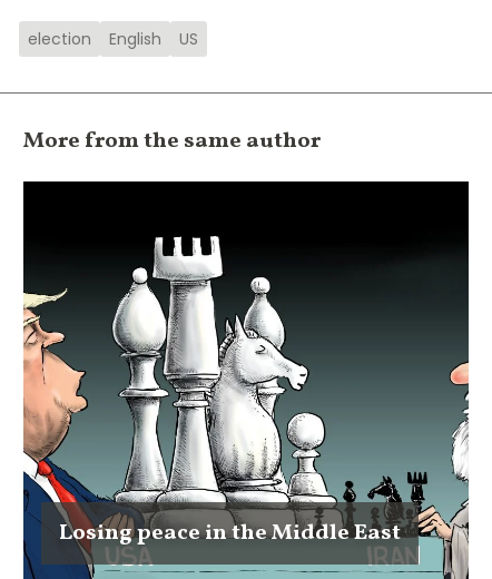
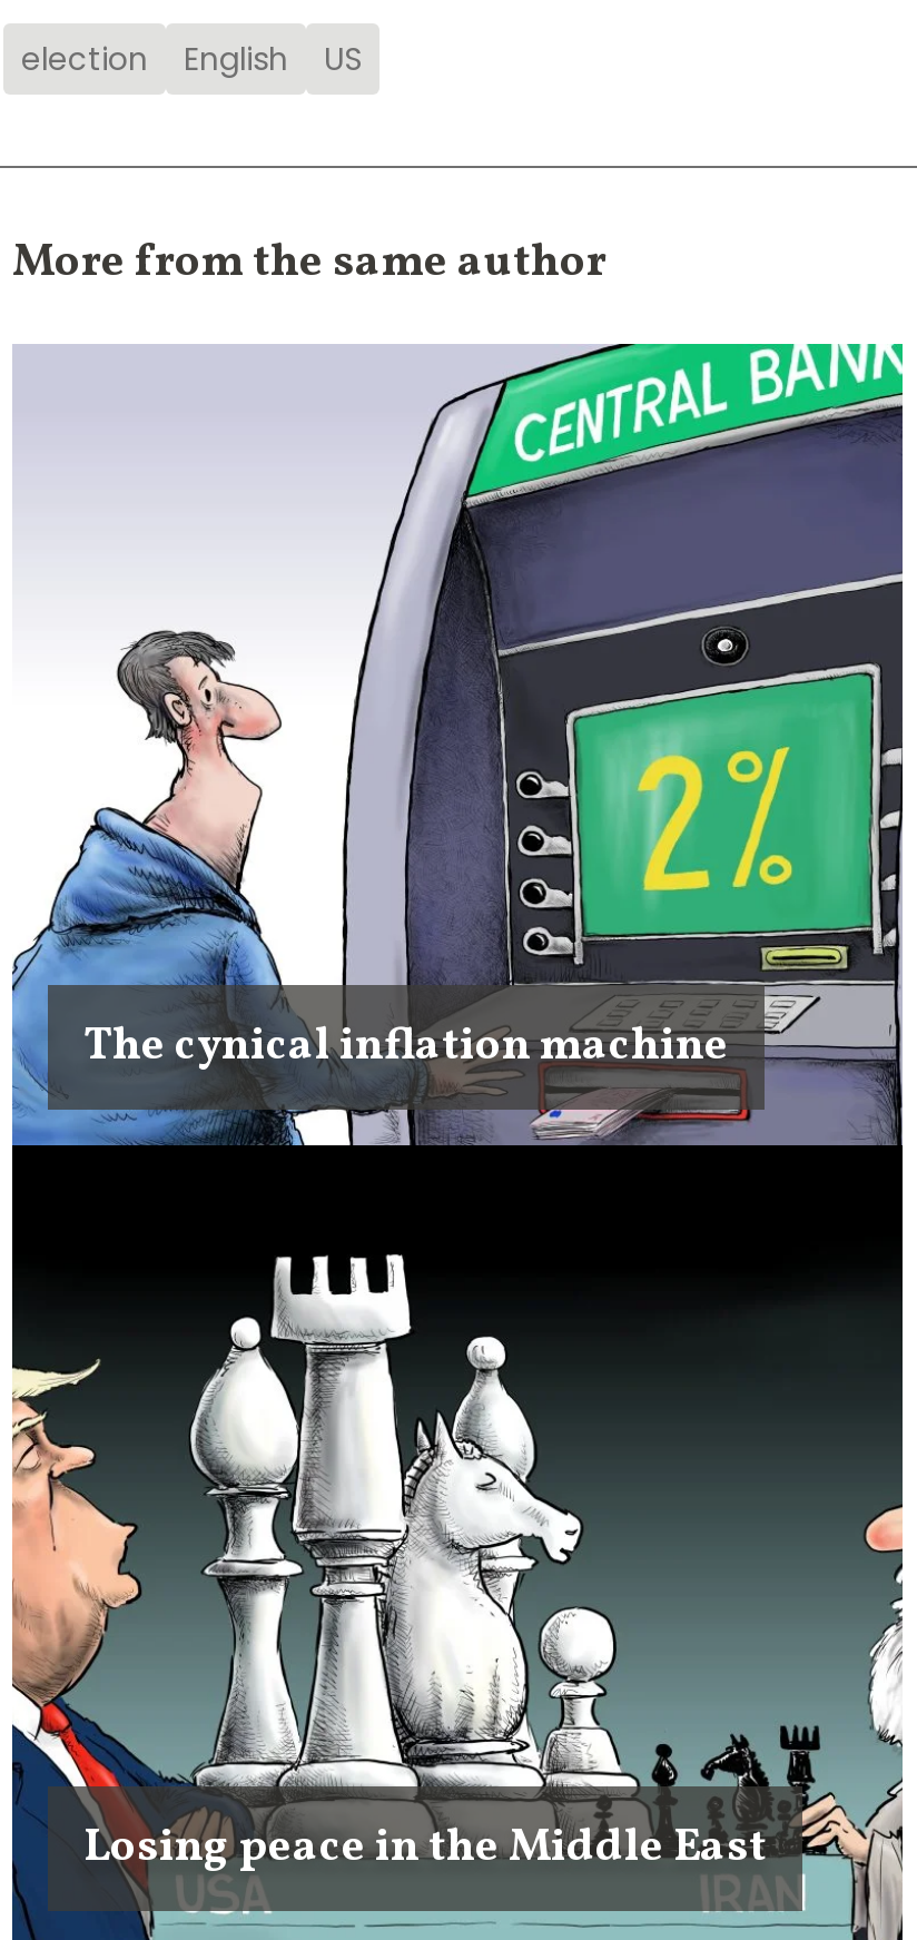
none -> [10,342,905,1148] [image] | The cynical inflation machine

